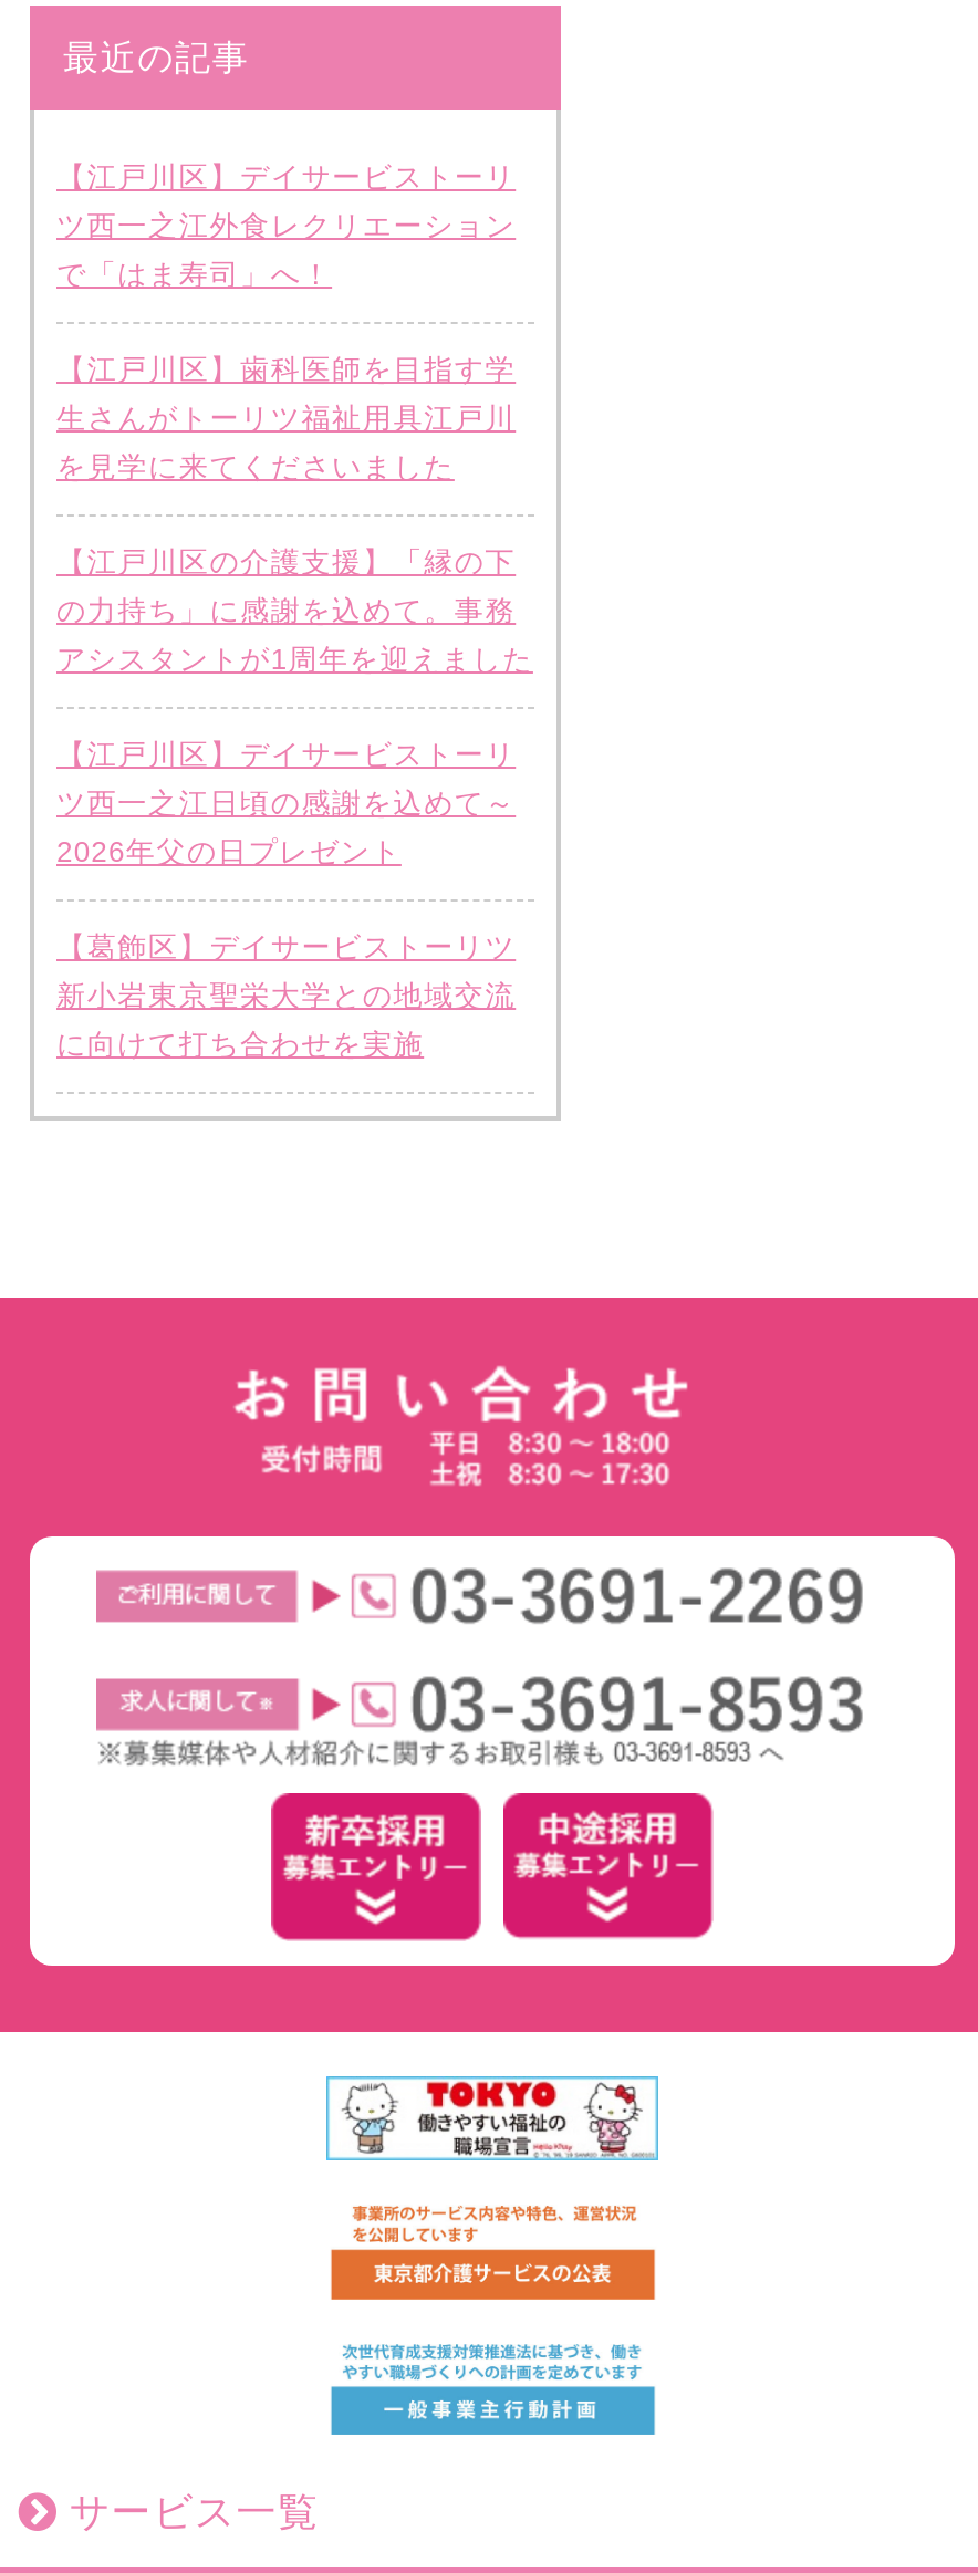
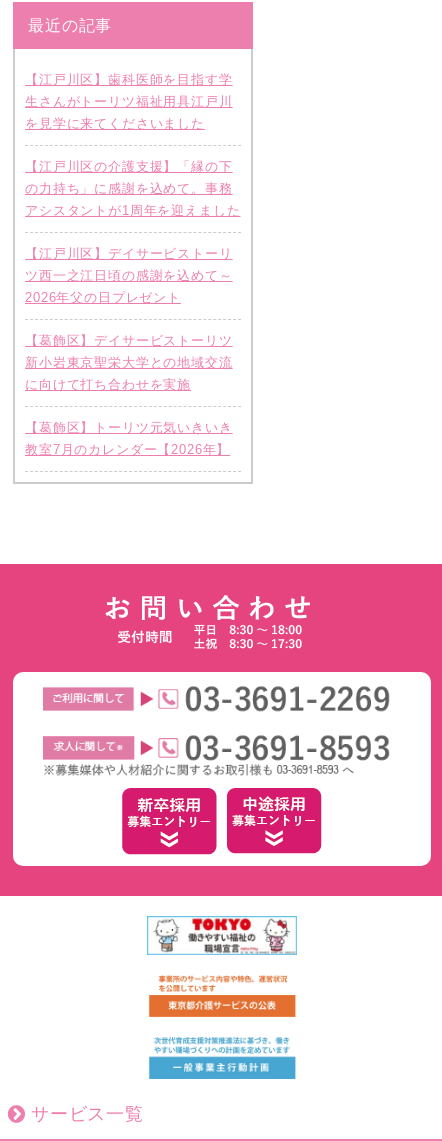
[56,160,516,291] 【江戸川区】デイサービストーリ | ツ西一之江外食レクリエーション | で「はま寿司」へ！ -> none
moved [56,353,533,1061] -> [25,72,240,392]: 【江戸川区】歯科医師を目指す学 | 生さんがトーリツ福祉用具江戸川 | を見学に来てくださいました | ... | 新小岩東京聖栄大学との地域交流 | に向けて打ち合わせを実施
none -> [25,420,233,457] 【葛飾区】トーリツ元気いきいき | 教室7月のカレンダー【2026年】

